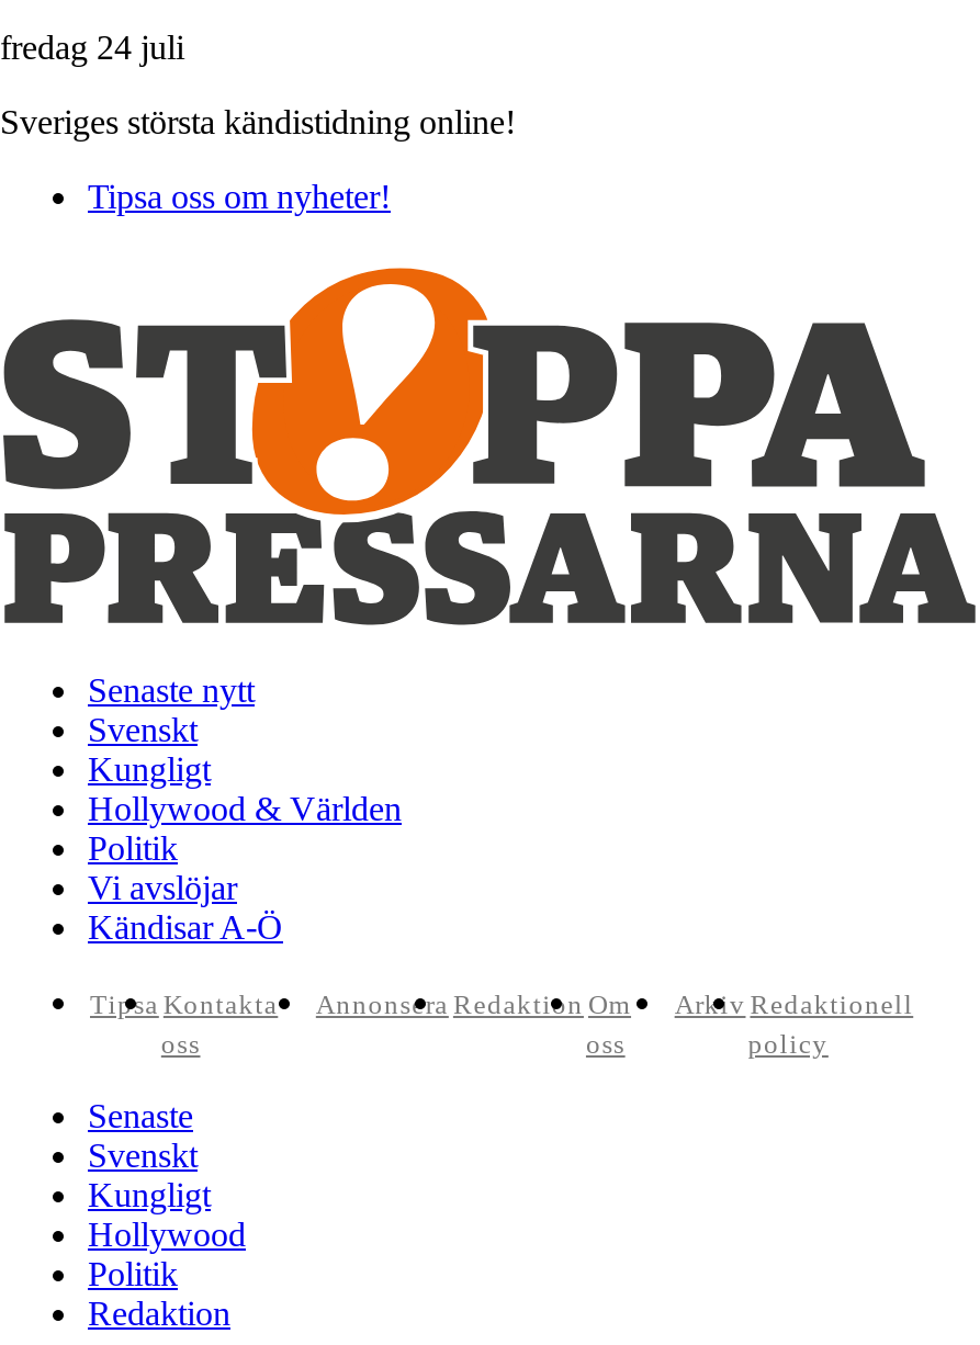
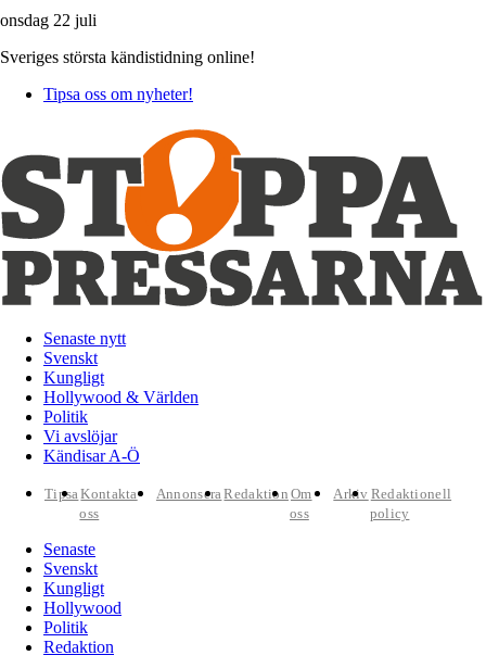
[0,29,184,66] fredag 24 juli -> [0,11,97,29] onsdag 22 juli

